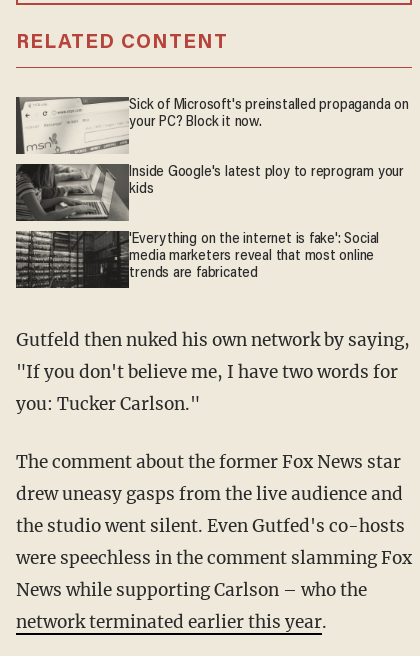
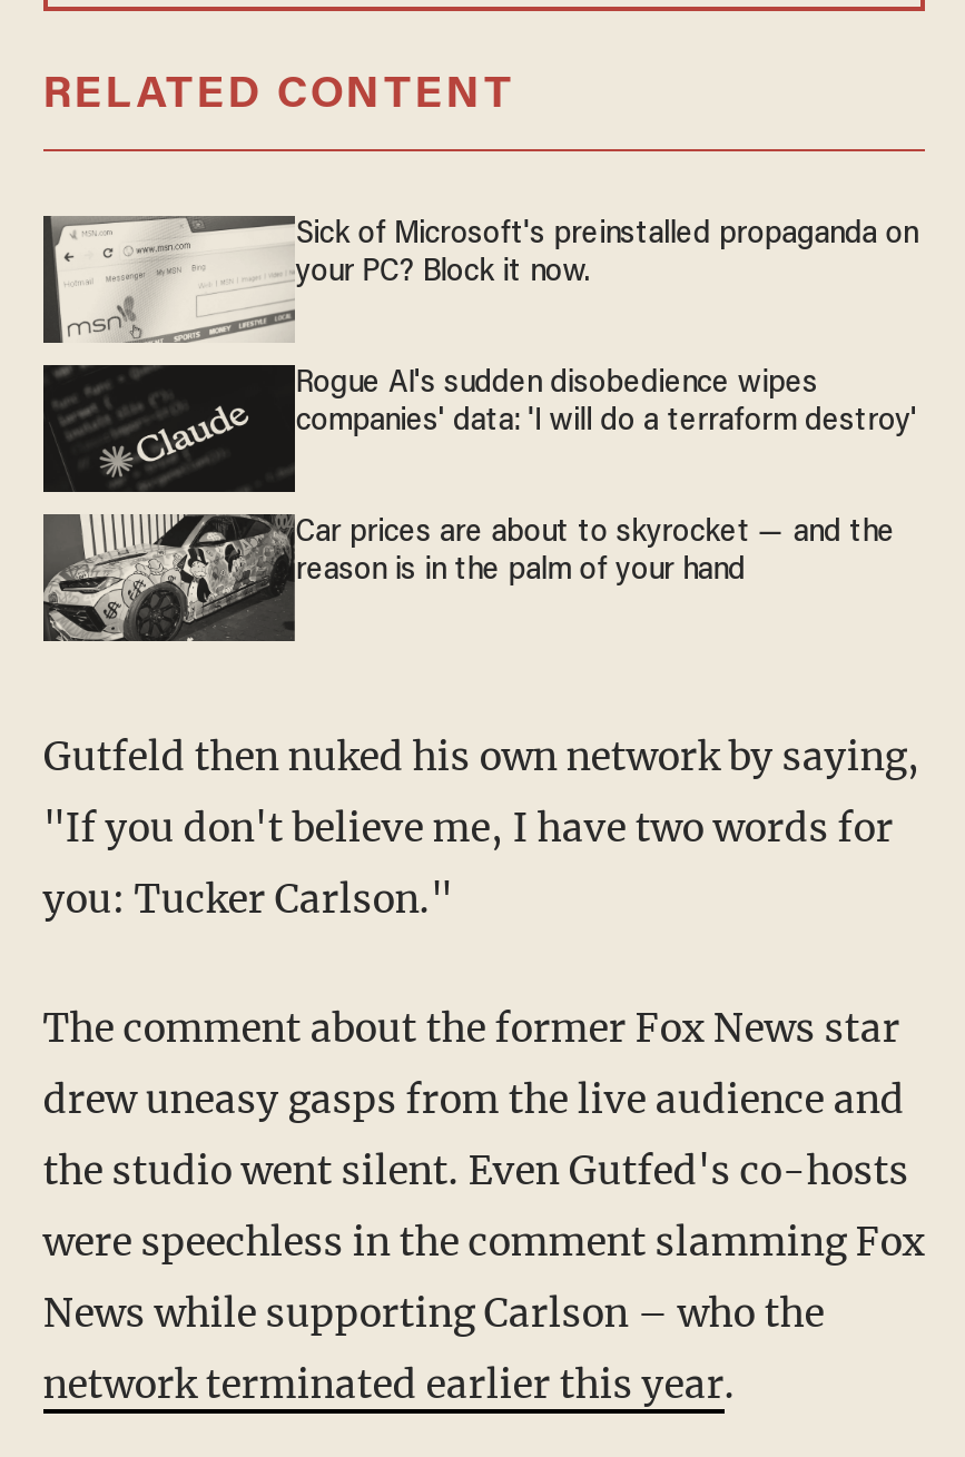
[16,163,404,222] [image] | Inside Google's latest ploy to reprogram your | kids -> [46,365,917,494] [image] | Rogue AI's sudden disobedience wipes | companies' data: 'I will do a terraform destroy'
[16,231,379,288] [image] | 'Everything on the internet is fake': Social | media marketers reveal that most online | trends are fabricated -> [46,514,895,641] [image] | Car prices are about to skyrocket — and the | reason is in the palm of your hand

